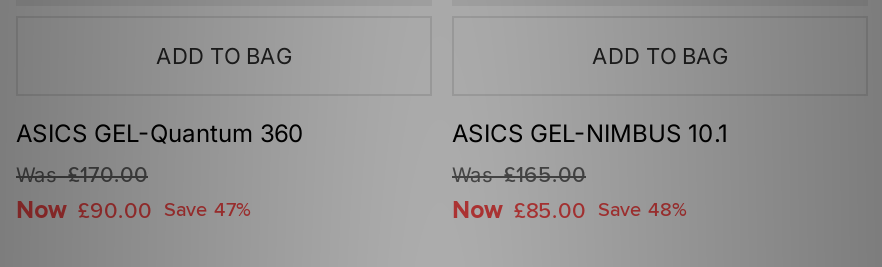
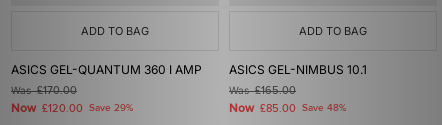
[16,118,304,148] ASICS GEL-Quantum 360 -> [11,62,202,77] ASICS GEL-QUANTUM 360 I AMP
[16,196,250,226] Now £90.00 Save 47% -> [11,101,133,116] Now £120.00 Save 29%

